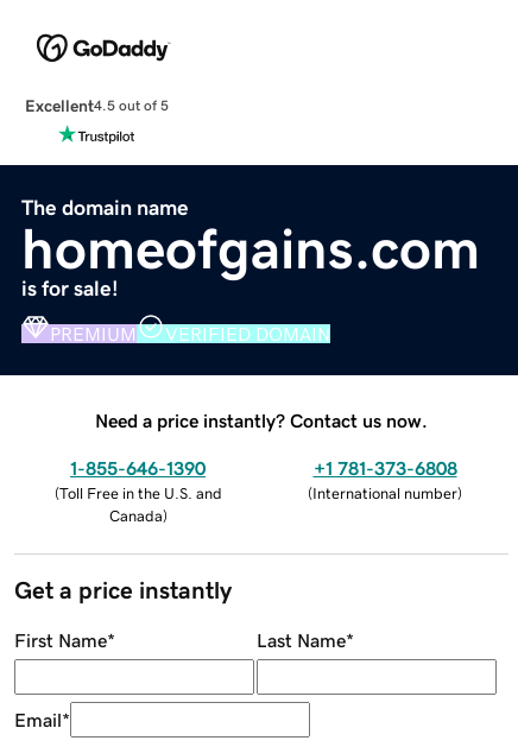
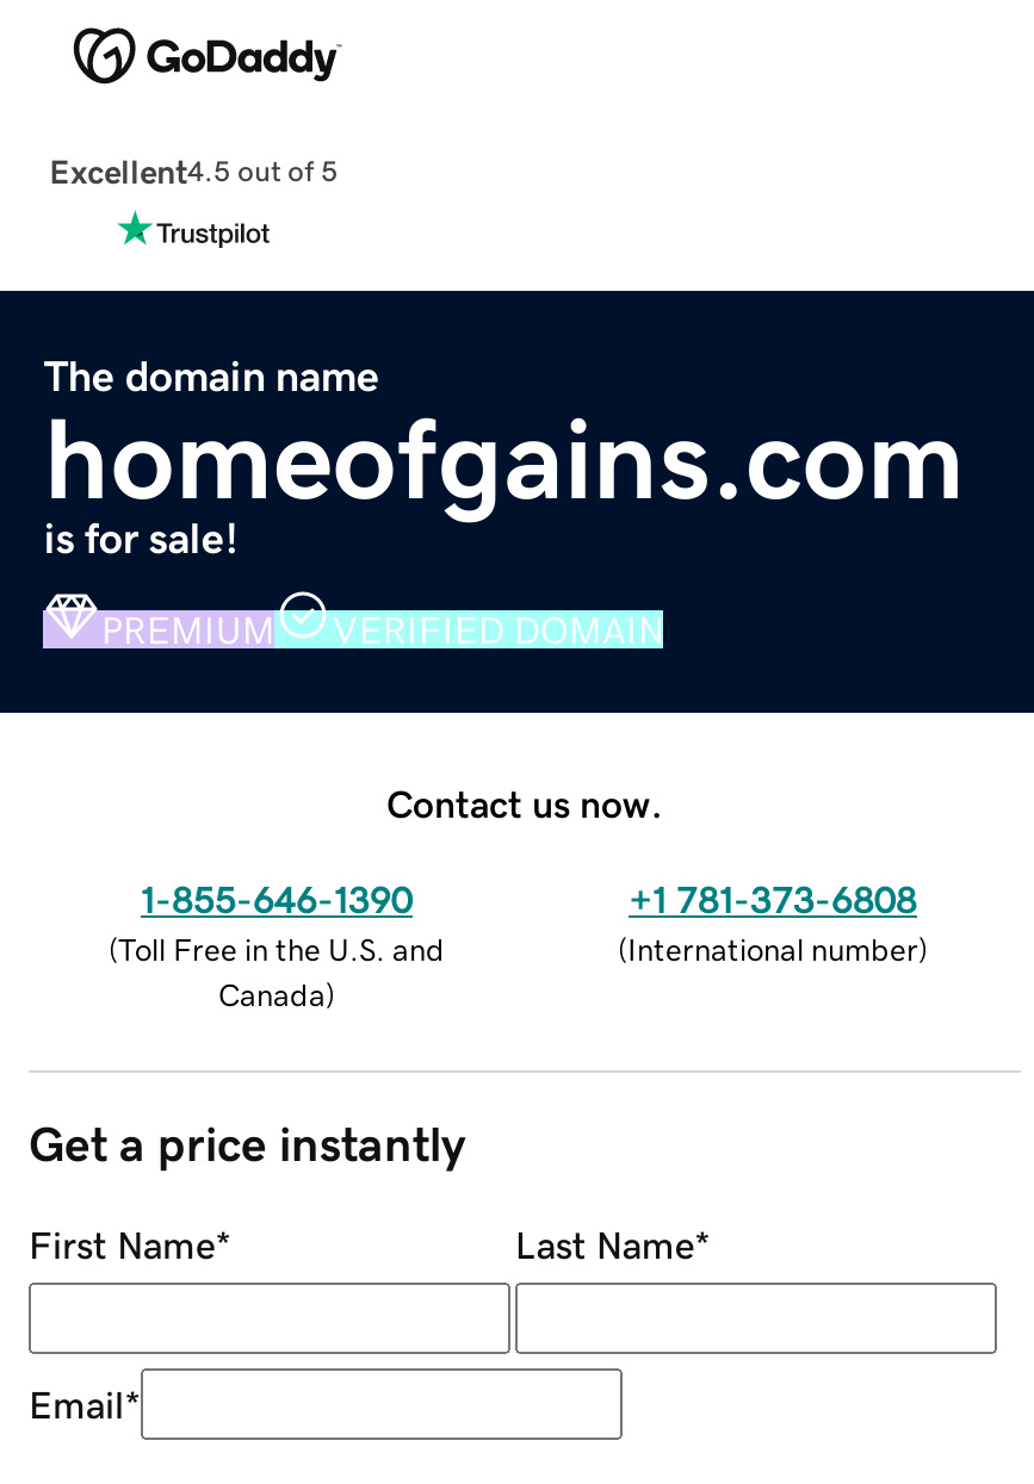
[95,410,428,429] Need a price instantly? Contact us now. -> [386,783,663,822] Contact us now.

